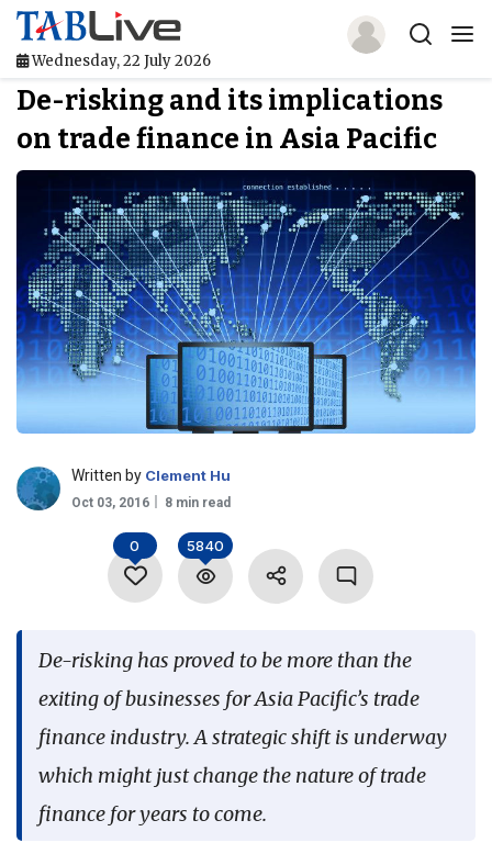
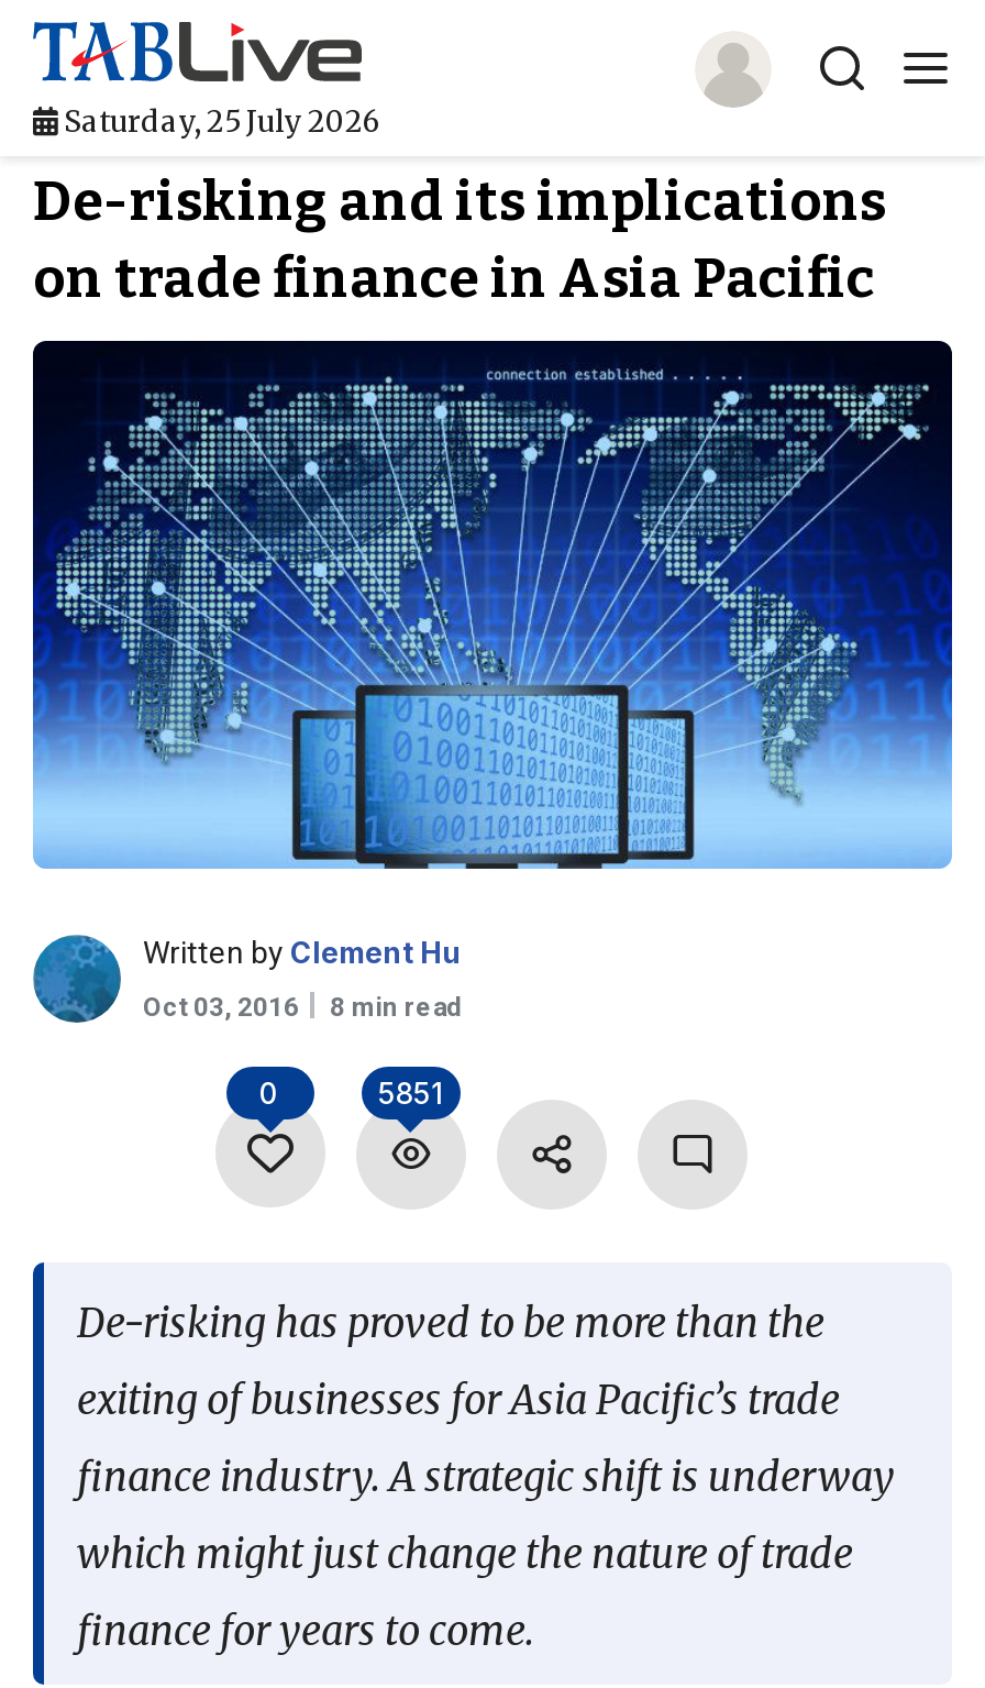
[29,52,211,71] Wednesday, 22 July 2026 -> [57,104,380,142] Saturday, 25 July 2026
[186,536,223,554] 5840 -> [378,1074,442,1110] 5851

